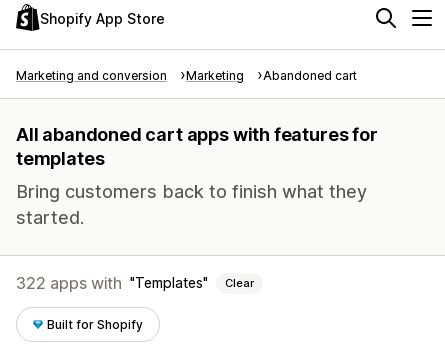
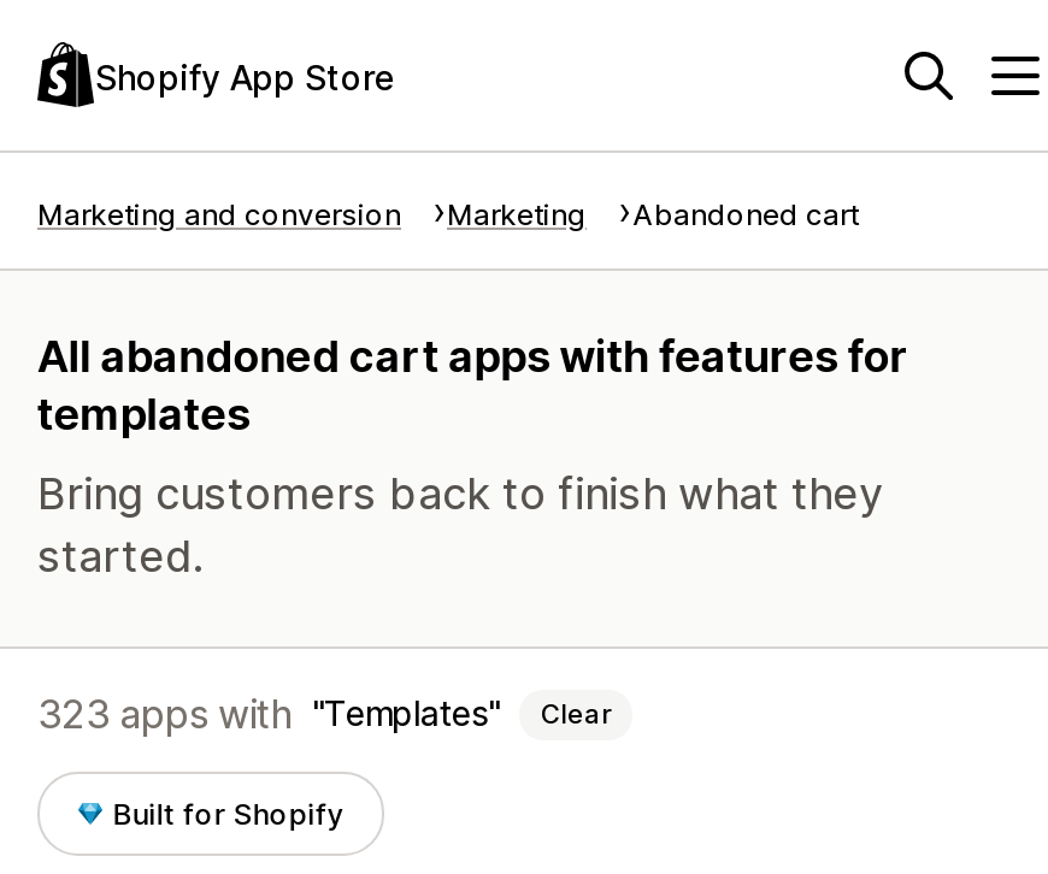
[16,273,254,293] 322 apps with Templates Clear -> [37,690,611,738] 323 apps with Templates Clear

